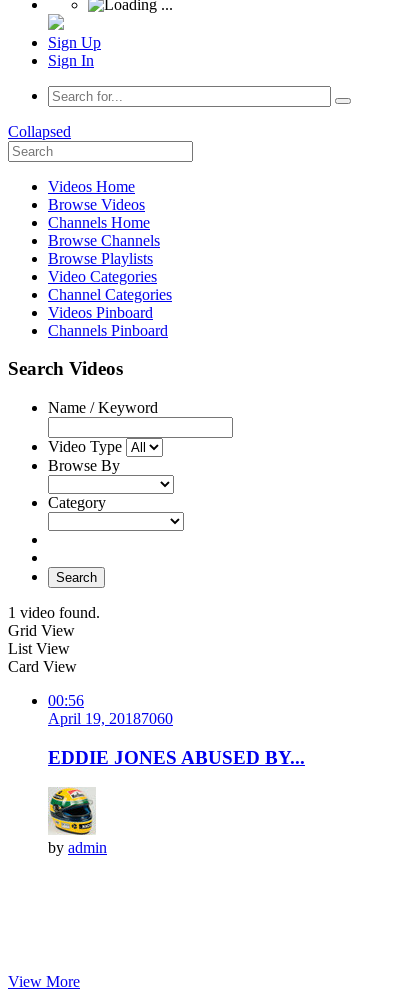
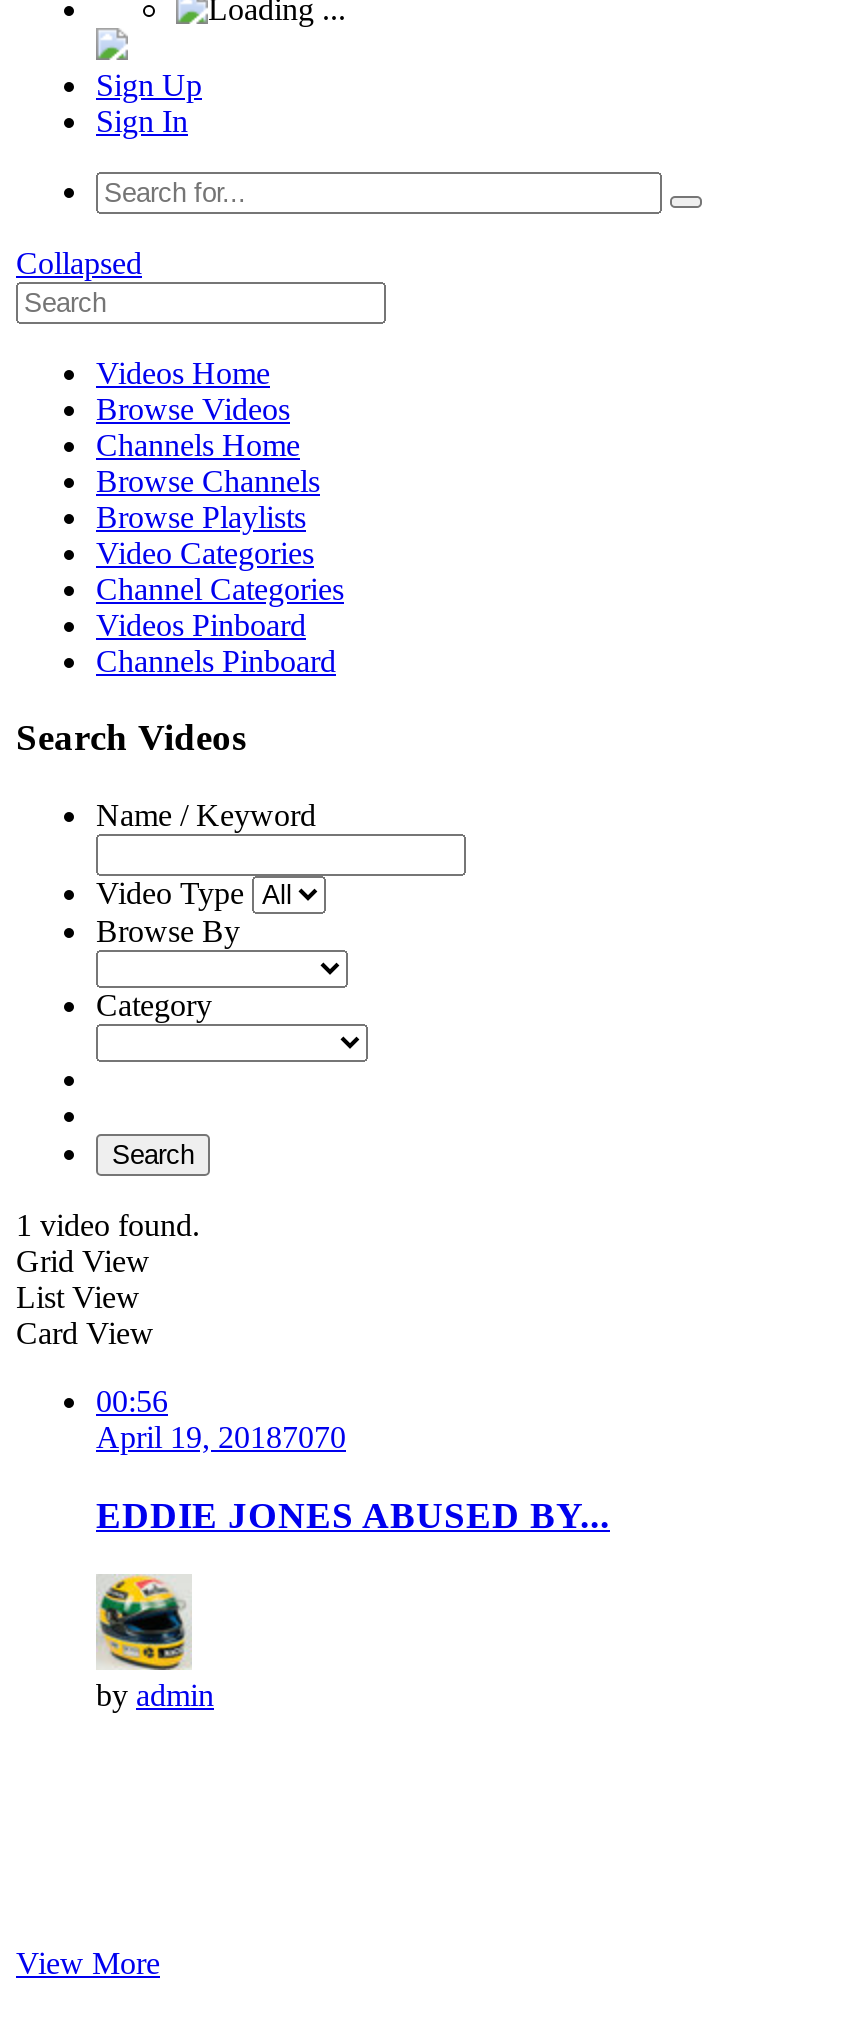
[48,710,173,727] April 19, 20187060 -> [96,1420,346,1454] April 19, 20187070

